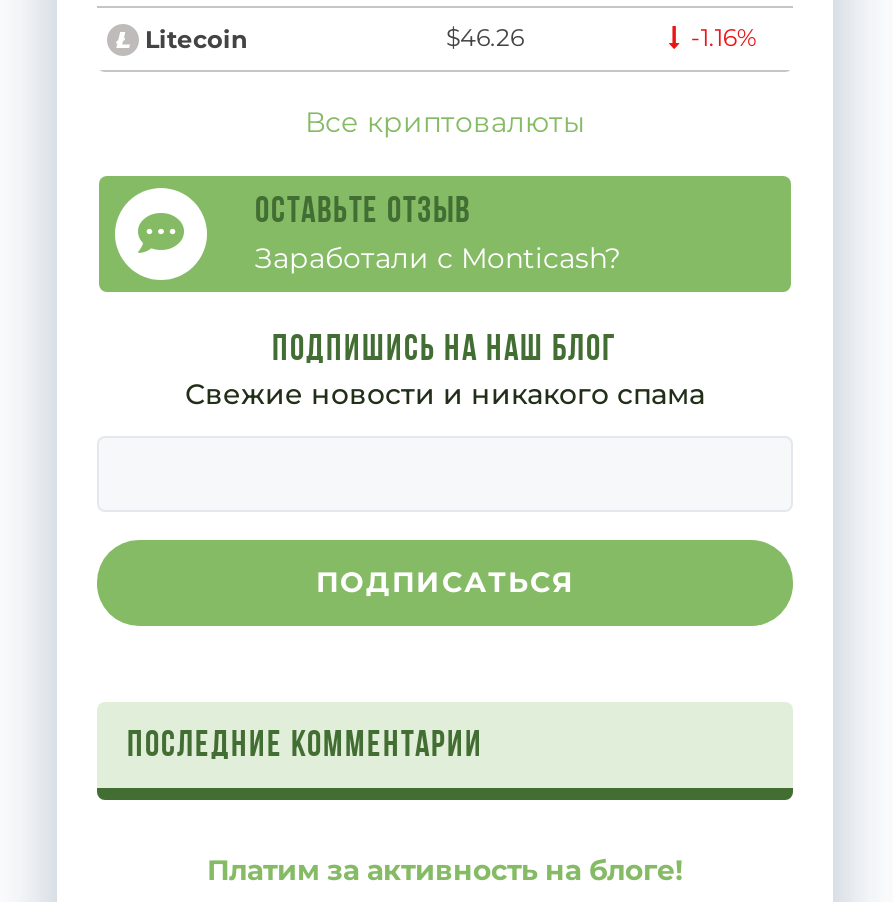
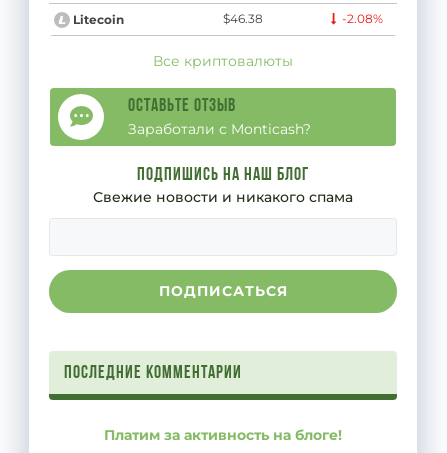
[446,22,524,52] $46.26 -> [223,11,263,26] $46.38
[691,22,757,52] -1.16% -> [342,11,383,26] -2.08%

